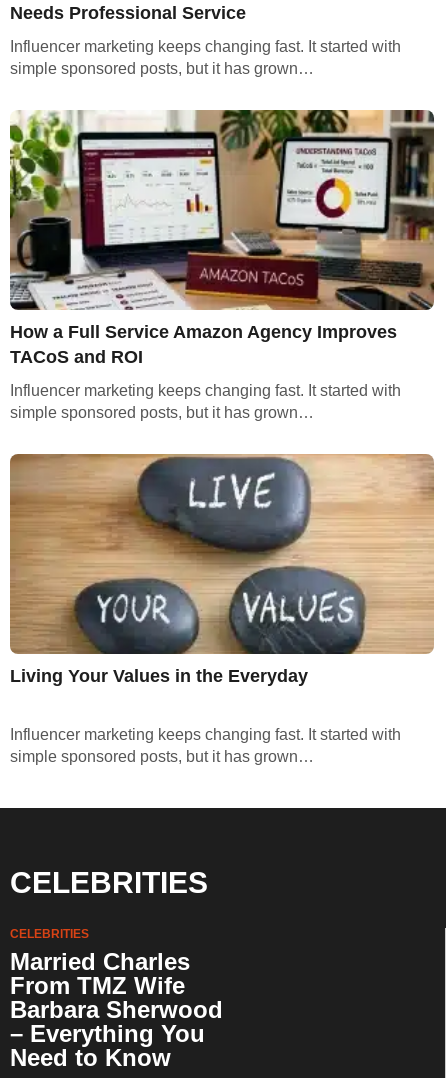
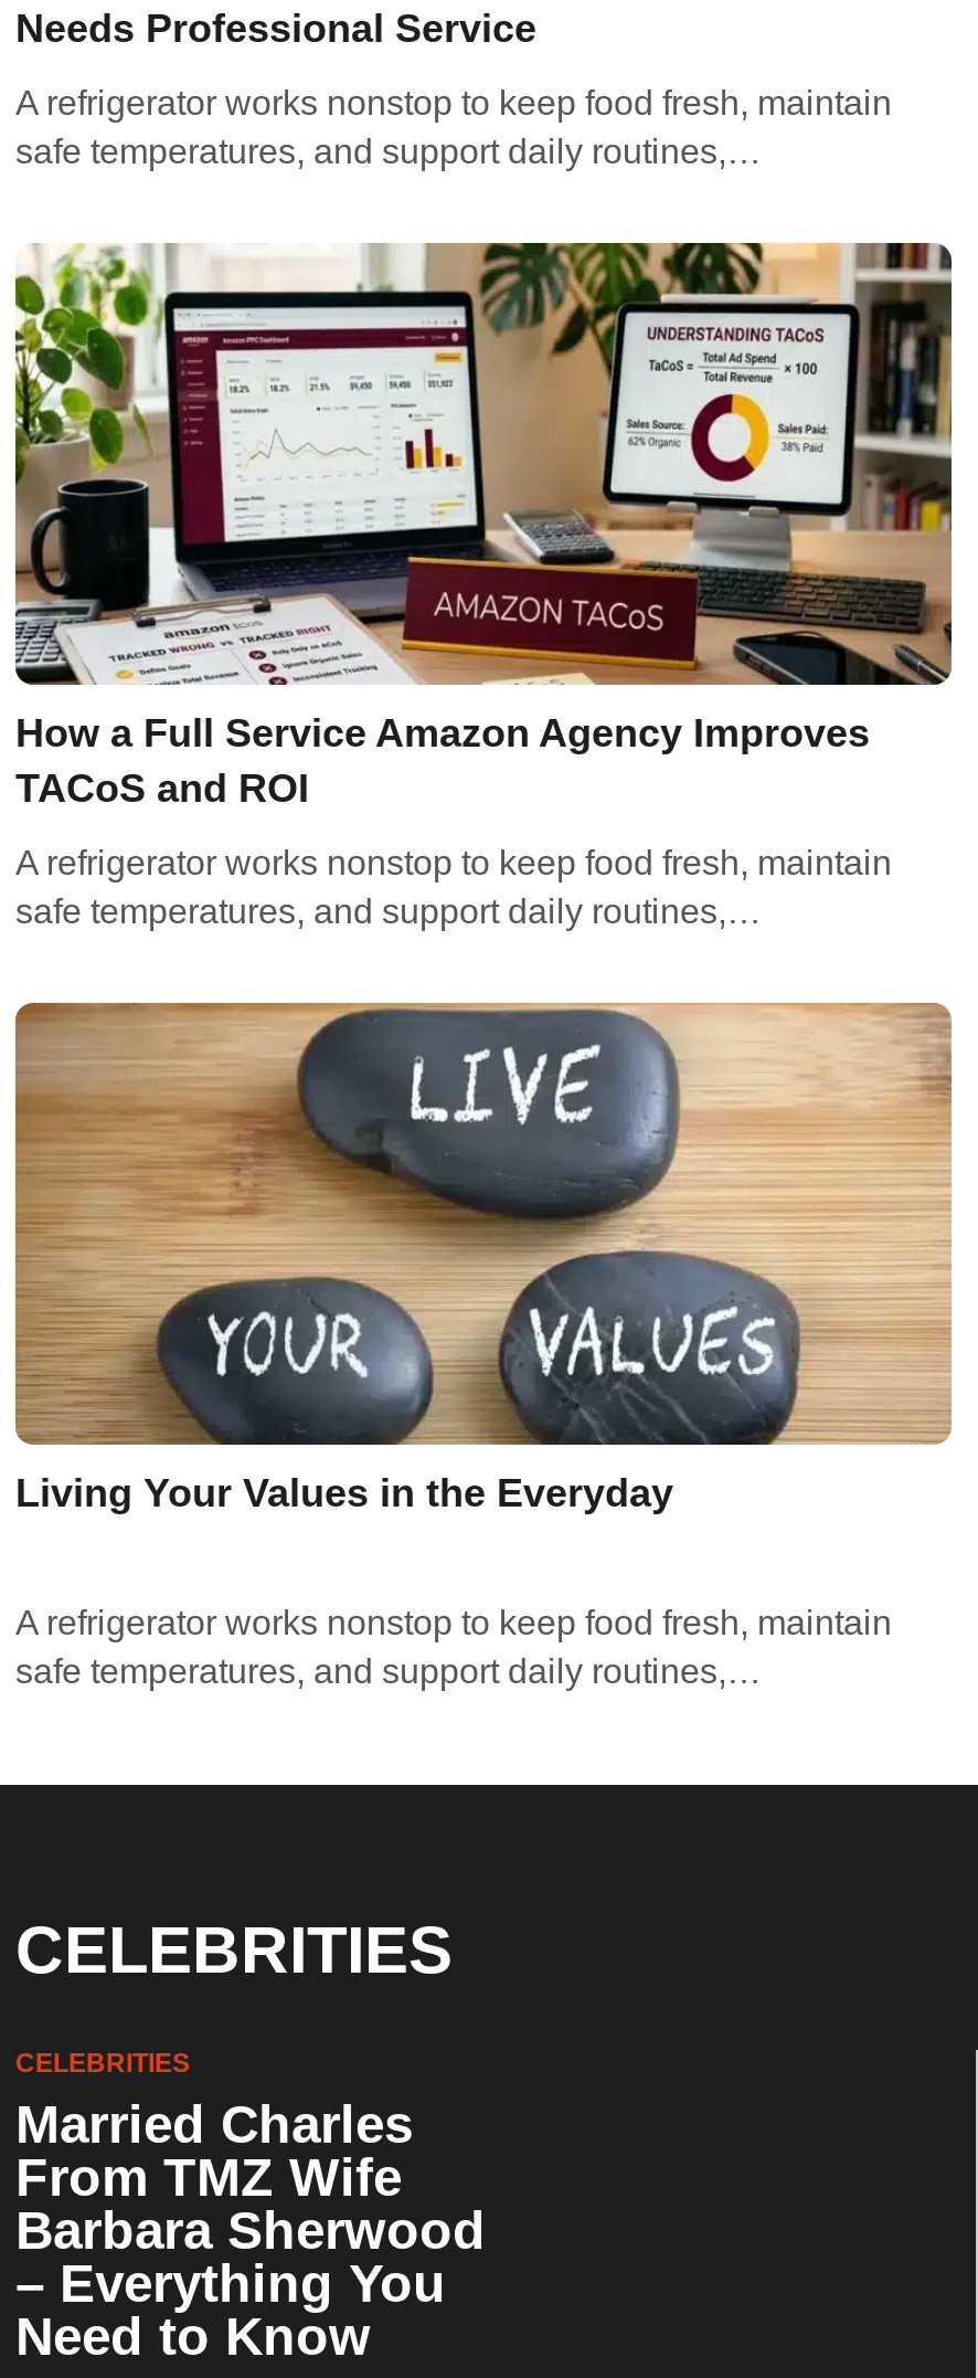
[10,38,401,77] Influencer marketing keeps changing fast. It started with | simple sponsored posts, but it has grown… -> [15,85,892,171] A refrigerator works nonstop to keep food fresh, maintain | safe temperatures, and support daily routines,…
[10,382,401,421] Influencer marketing keeps changing fast. It started with | simple sponsored posts, but it has grown… -> [15,845,892,931] A refrigerator works nonstop to keep food fresh, maintain | safe temperatures, and support daily routines,…
[10,726,401,765] Influencer marketing keeps changing fast. It started with | simple sponsored posts, but it has grown… -> [15,1604,892,1691] A refrigerator works nonstop to keep food fresh, maintain | safe temperatures, and support daily routines,…

